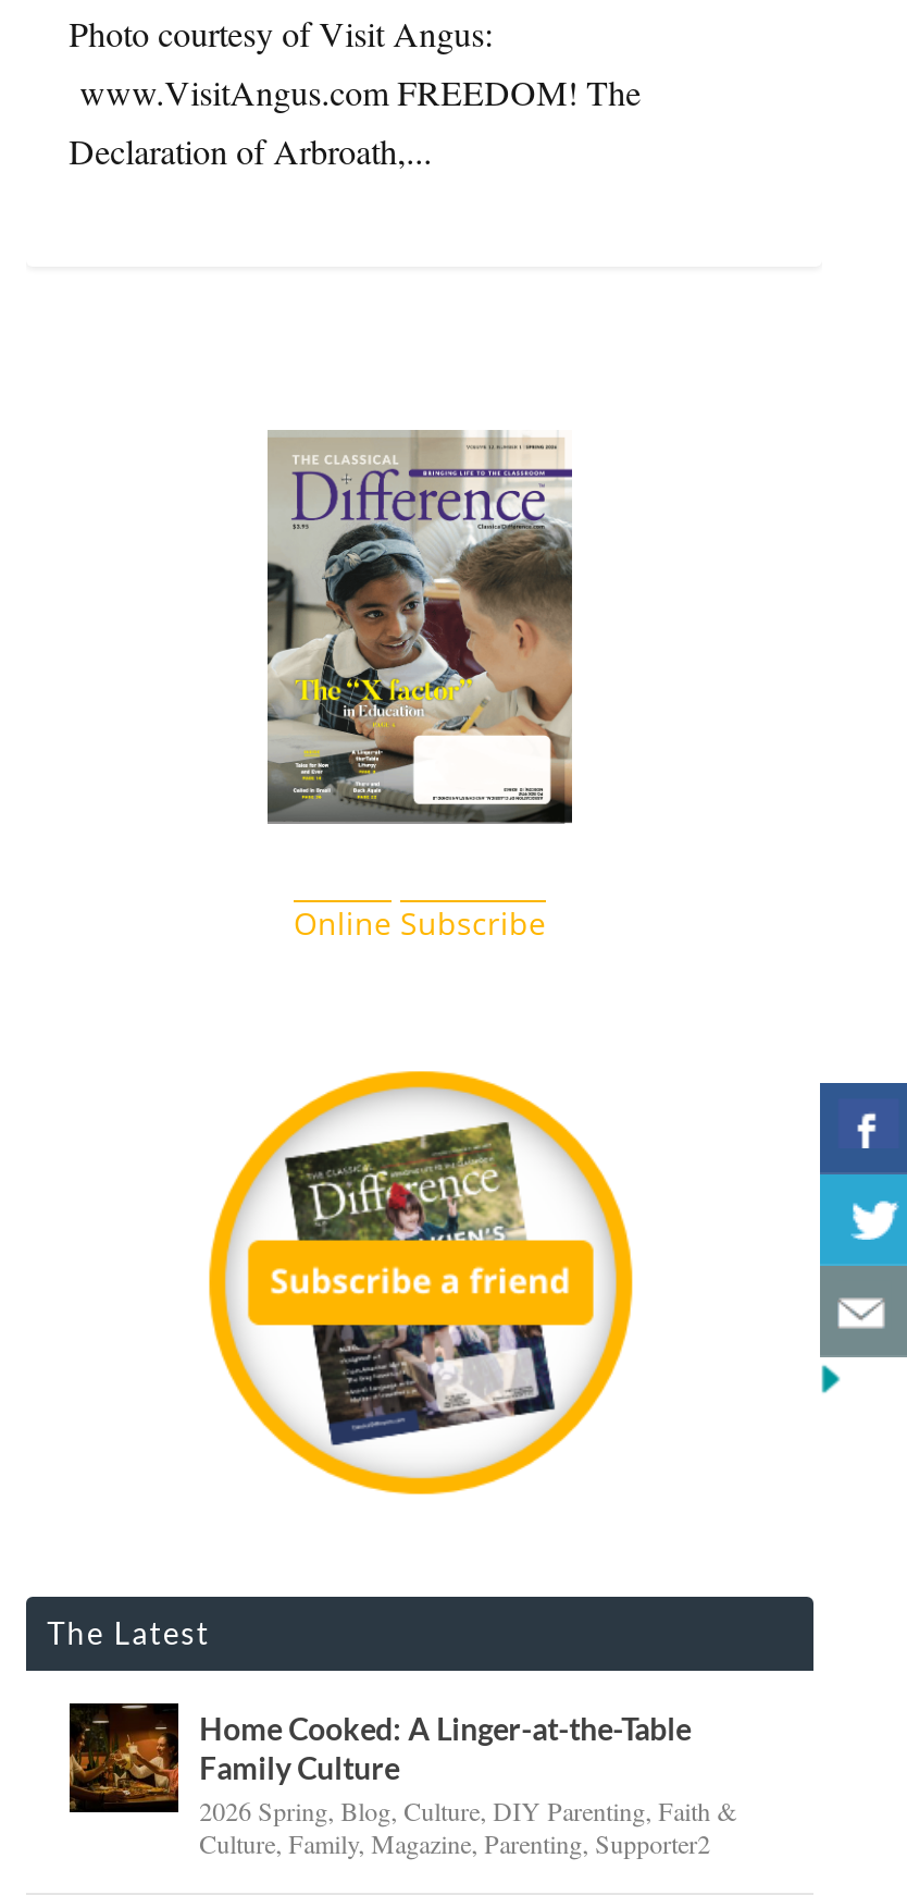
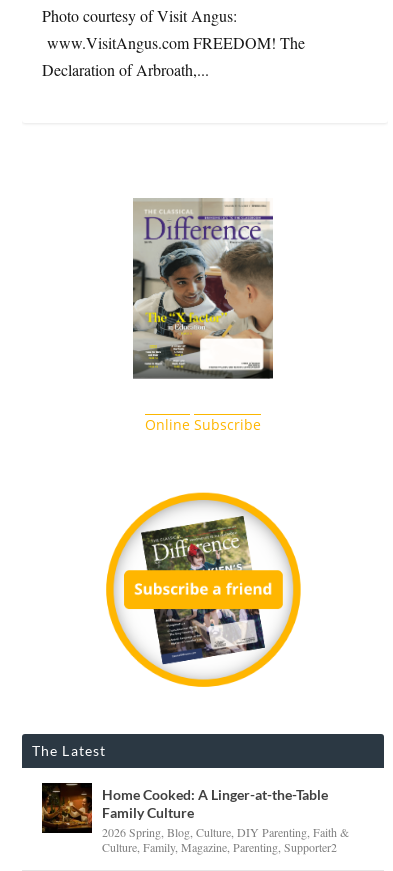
[818,1081,900,1394] [image] -> none

